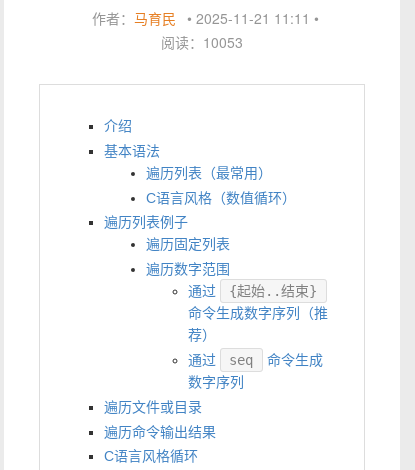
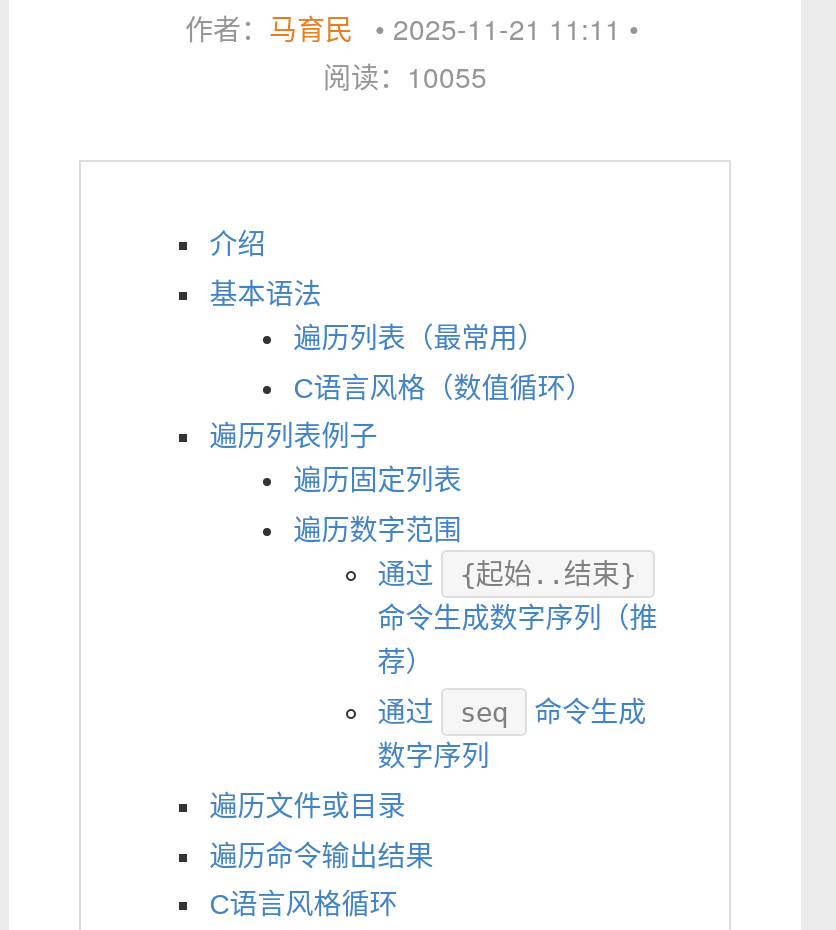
[161,32,243,52] 阅读：10053 -> [323,56,487,96] 阅读：10055

